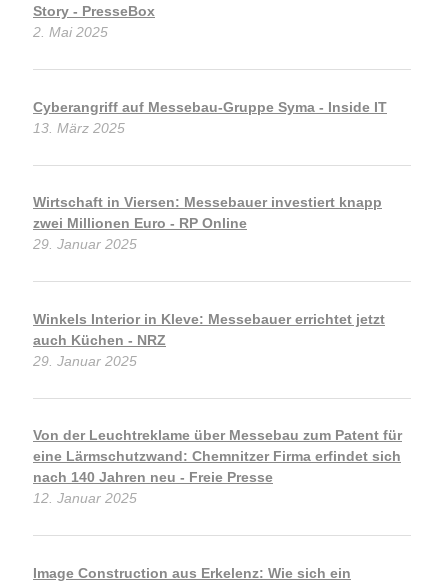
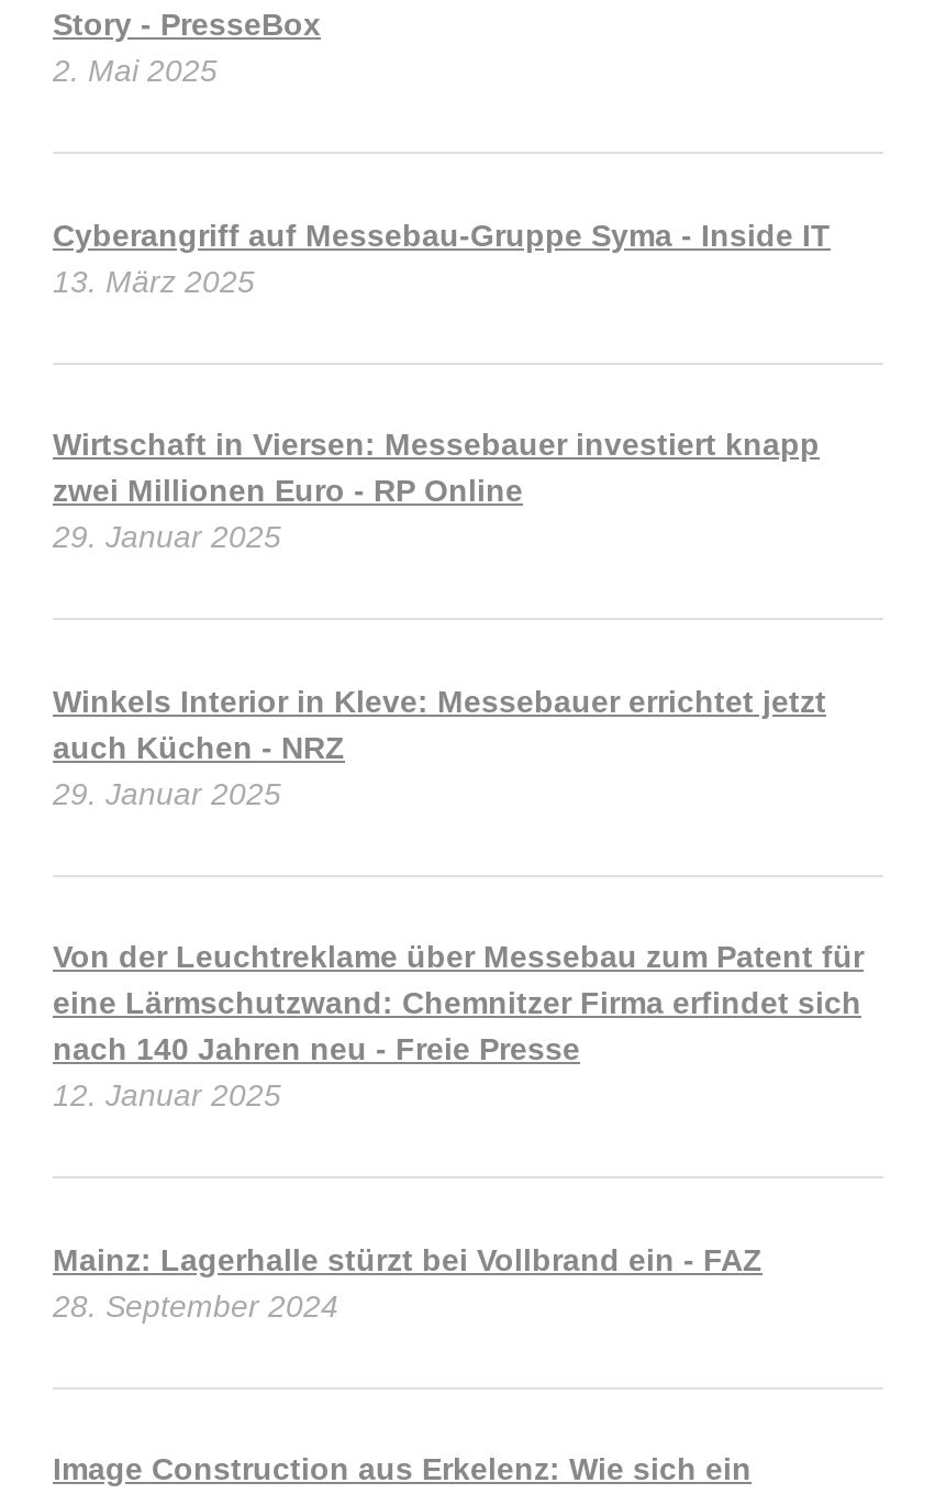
none -> [53,1242,763,1323] Mainz: Lagerhalle stürzt bei Vollbrand ein - FAZ | 28. September 2024

